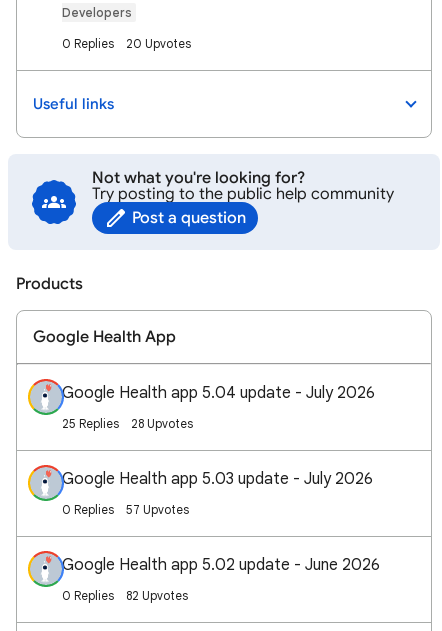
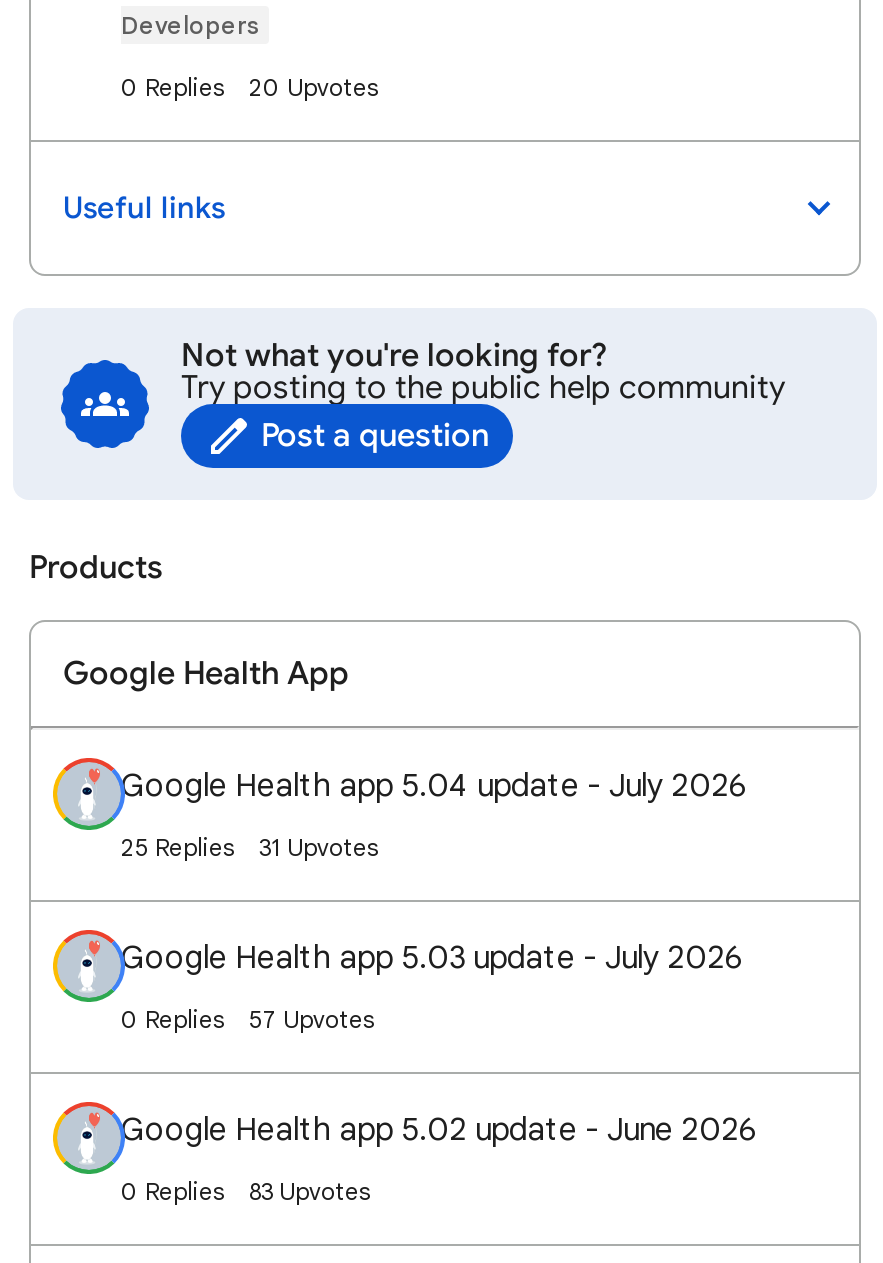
[62,416,193,431] 25 Replies 28 Upvotes -> [121,832,379,862] 25 Replies 31 Upvotes
[126,588,188,603] 82 Upvotes -> [249,1176,371,1206] 83 Upvotes

